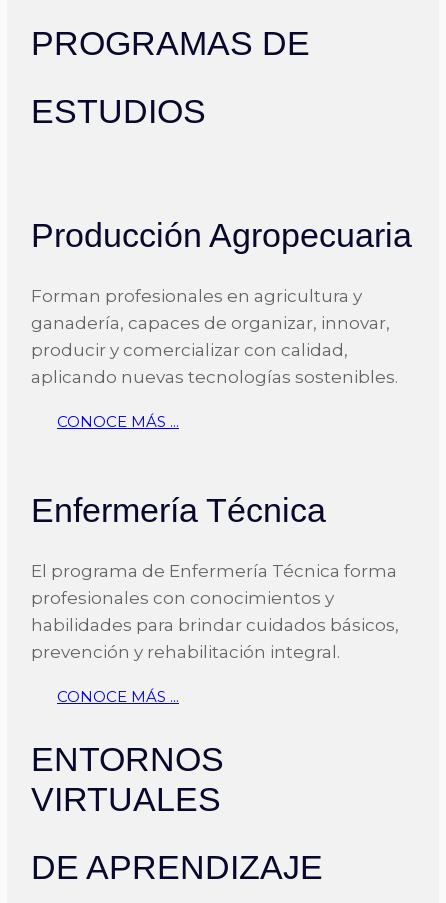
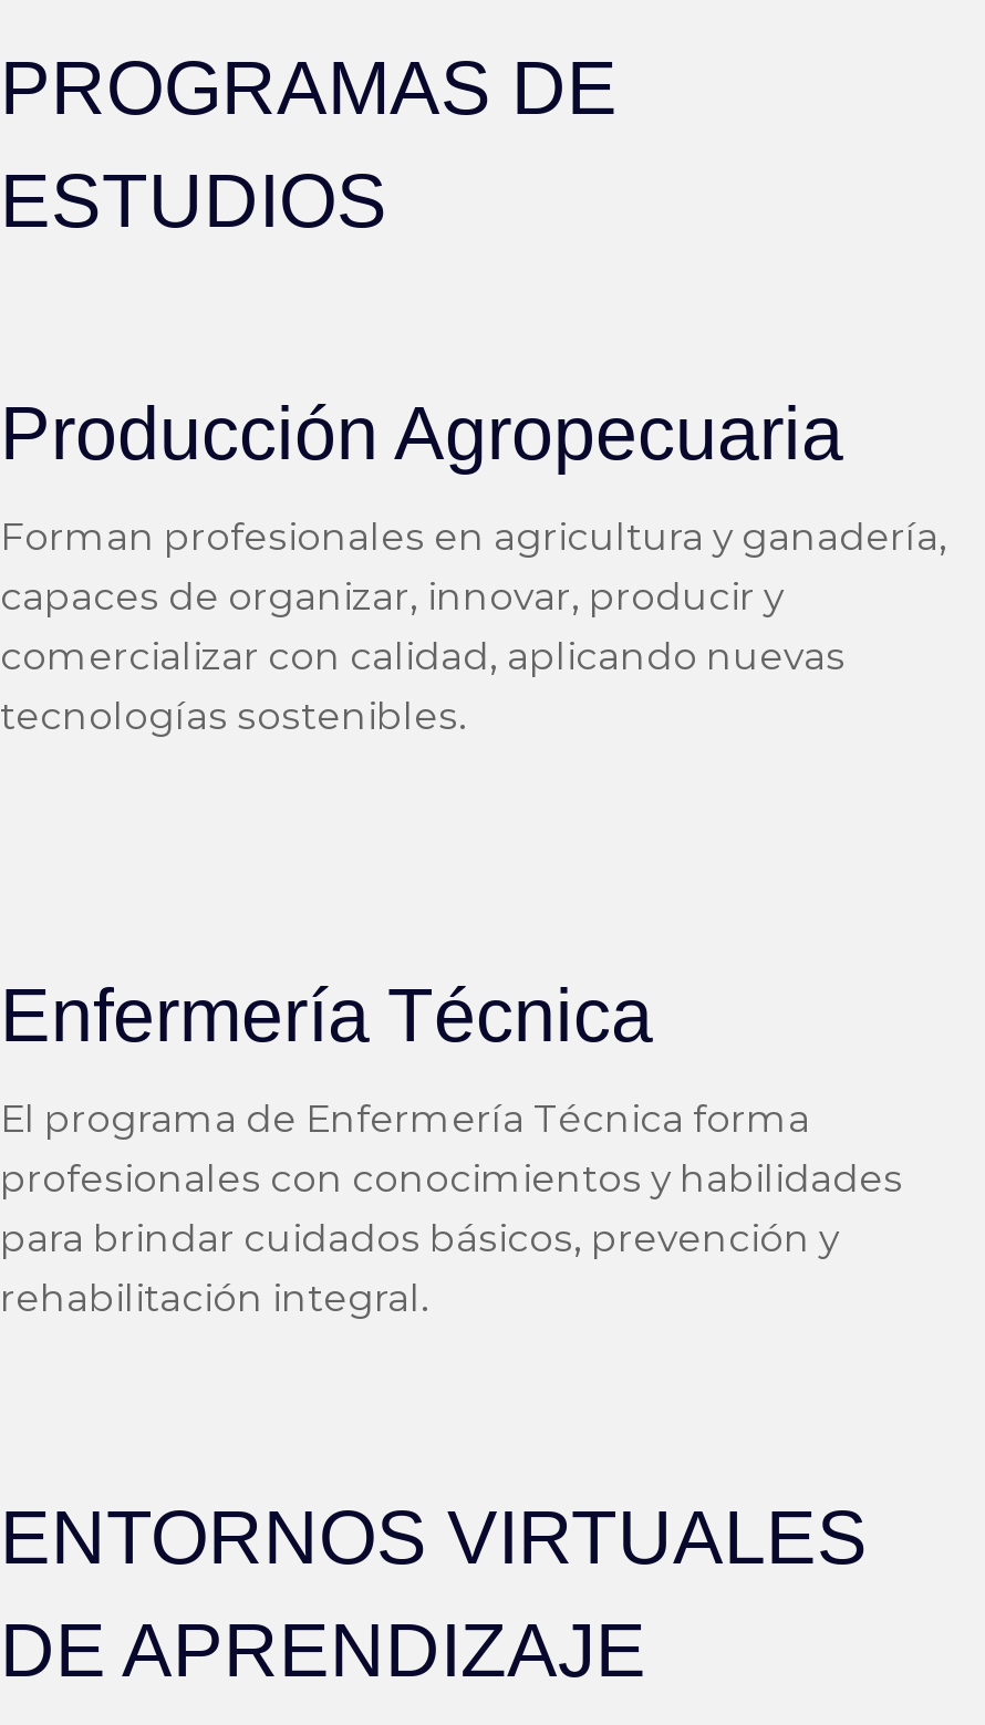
[31,286,398,431] Forman profesionales en agricultura y | ganadería, capaces de organizar, innovar, | producir y comercializar con calidad, | aplicando nuevas tecnologías sostenibles. | CONOCE MÁS ... -> [0,515,947,738] Forman profesionales en agricultura y ganadería, | capaces de organizar, innovar, producir y | comercializar con calidad, aplicando nuevas | tecnologías sostenibles.
[31,588,399,818] profesionales con conocimientos y | habilidades para brindar cuidados básicos, | prevención y rehabilitación integral. | CONOCE MÁS ... | ENTORNOS | VIRTUALES -> [0,1156,903,1579] profesionales con conocimientos y habilidades | para brindar cuidados básicos, prevención y | rehabilitación integral. | ENTORNOS VIRTUALES

